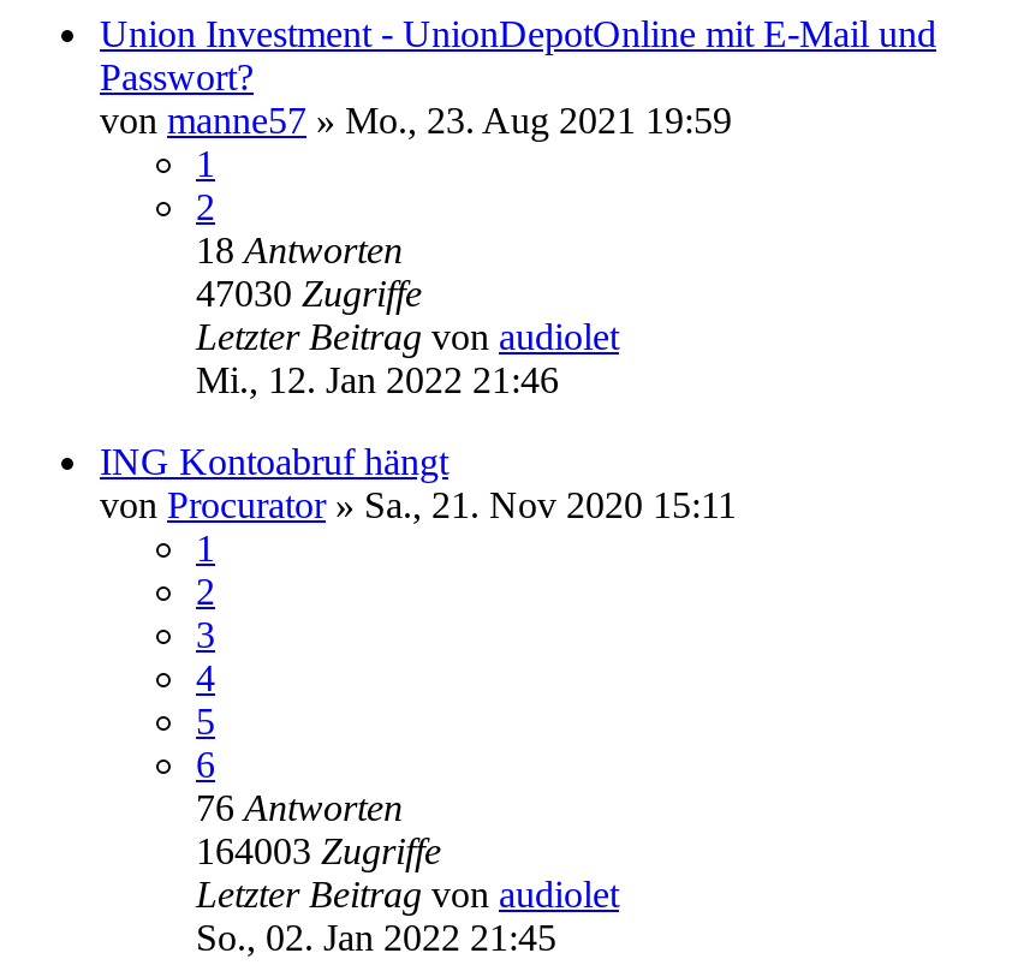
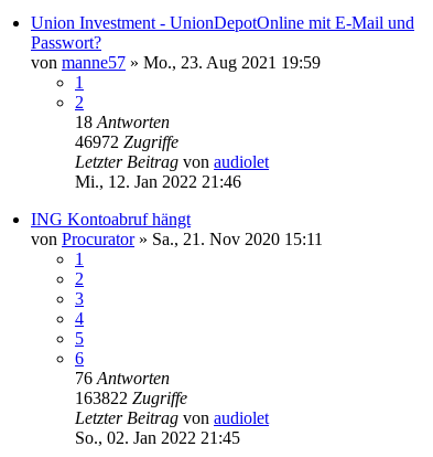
[196,273,422,313] 47030 Zugriffe -> [75,132,178,151] 46972 Zugriffe
[196,830,441,871] 164003 Zugriffe -> [75,388,187,407] 163822 Zugriffe

